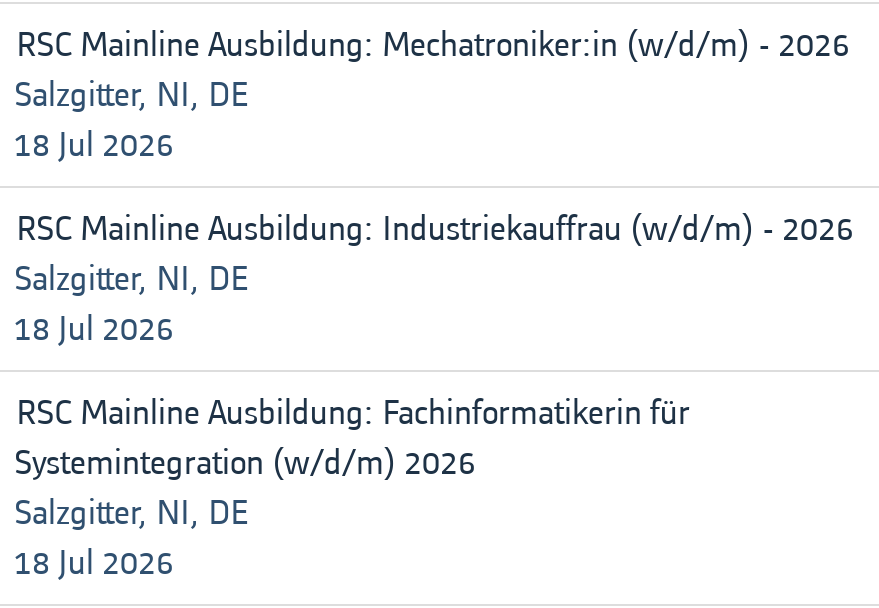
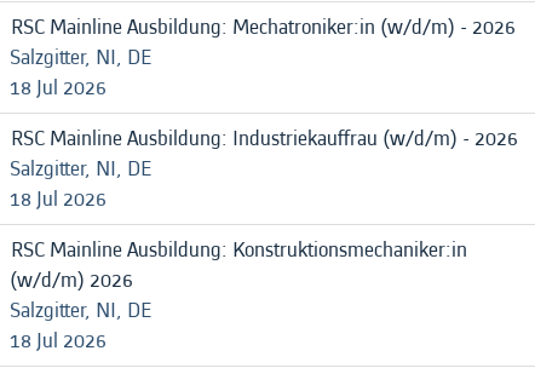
[14,388,690,488] RSC Mainline Ausbildung: Fachinformatikerin für | Systemintegration (w/d/m) 2026 -> [10,235,467,295] RSC Mainline Ausbildung: Konstruktionsmechaniker:in | (w/d/m) 2026

